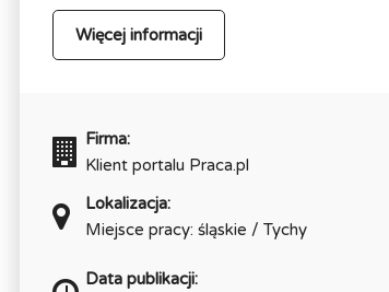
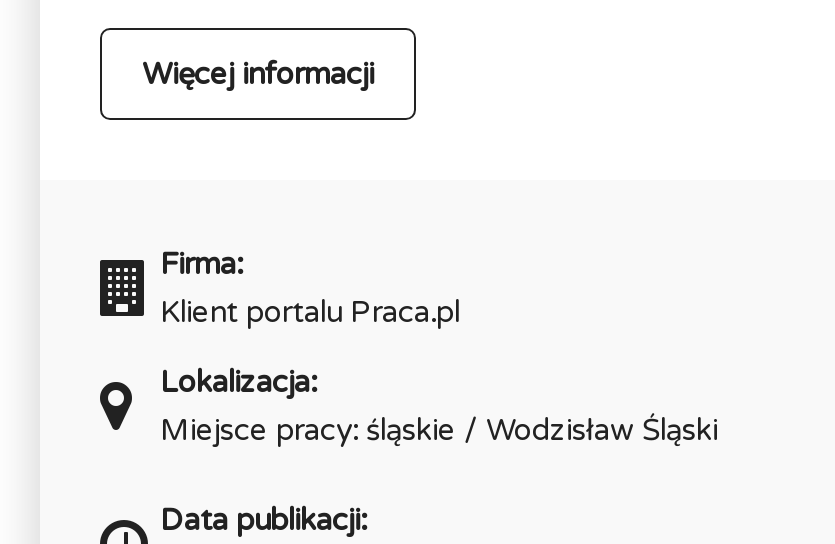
[85,219,307,239] Miejsce pracy: śląskie / Tychy -> [160,411,718,447] Miejsce pracy: śląskie / Wodzisław Śląski

